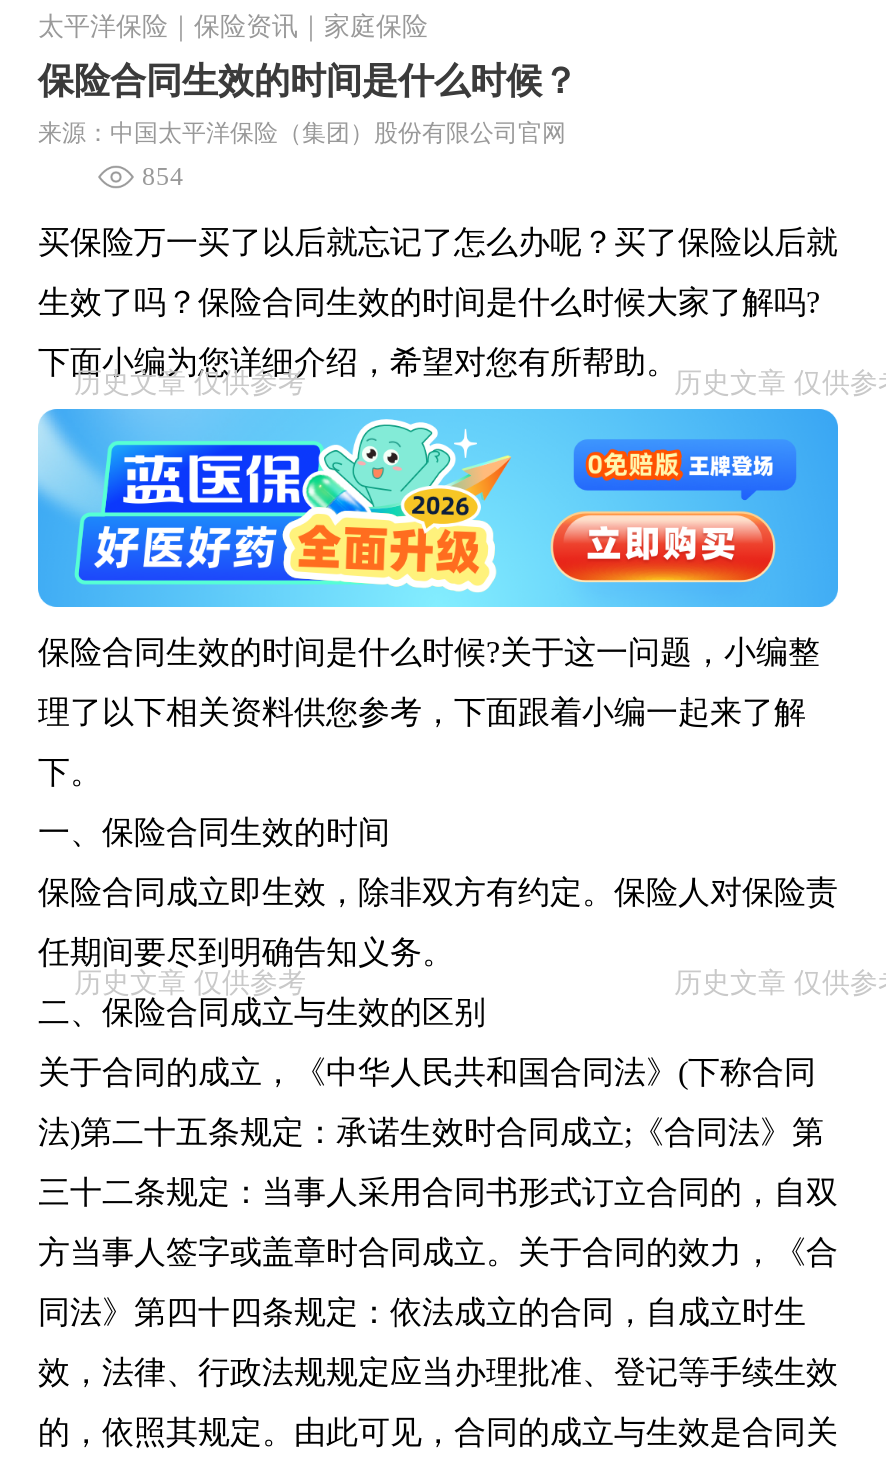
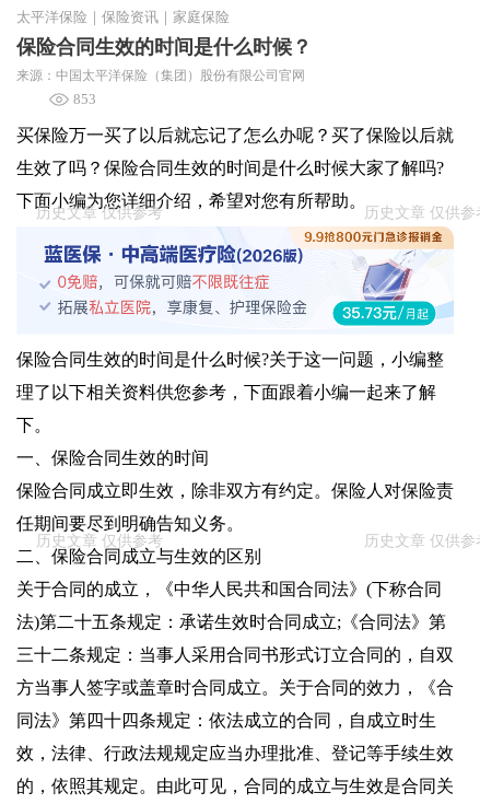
[142,161,184,191] 854 -> [73,91,96,107] 853
[36,407,840,609] [image] -> [16,225,455,335] [image]

